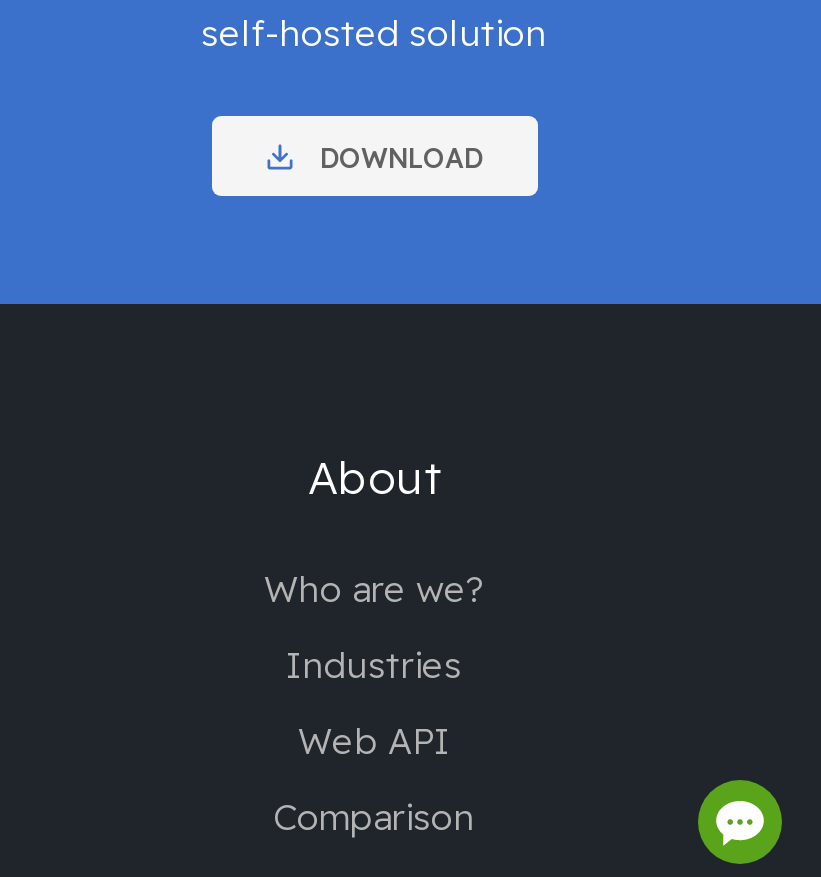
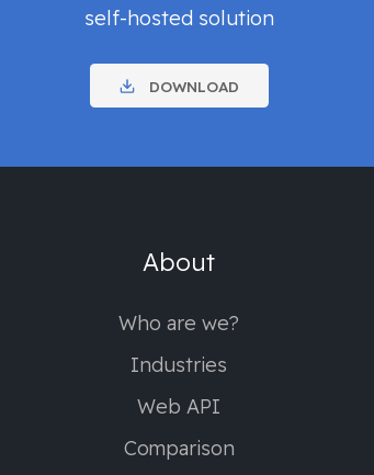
[696,778,784,866] [image] -> none

